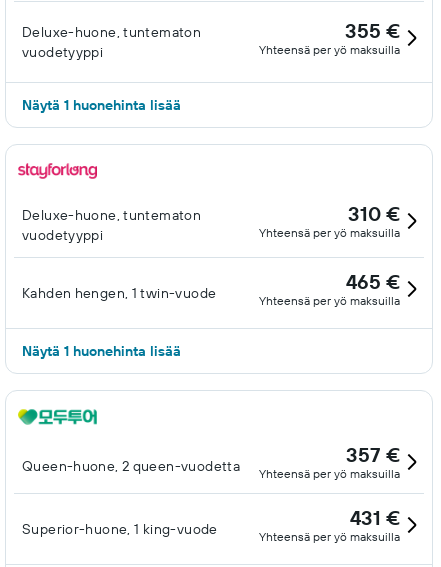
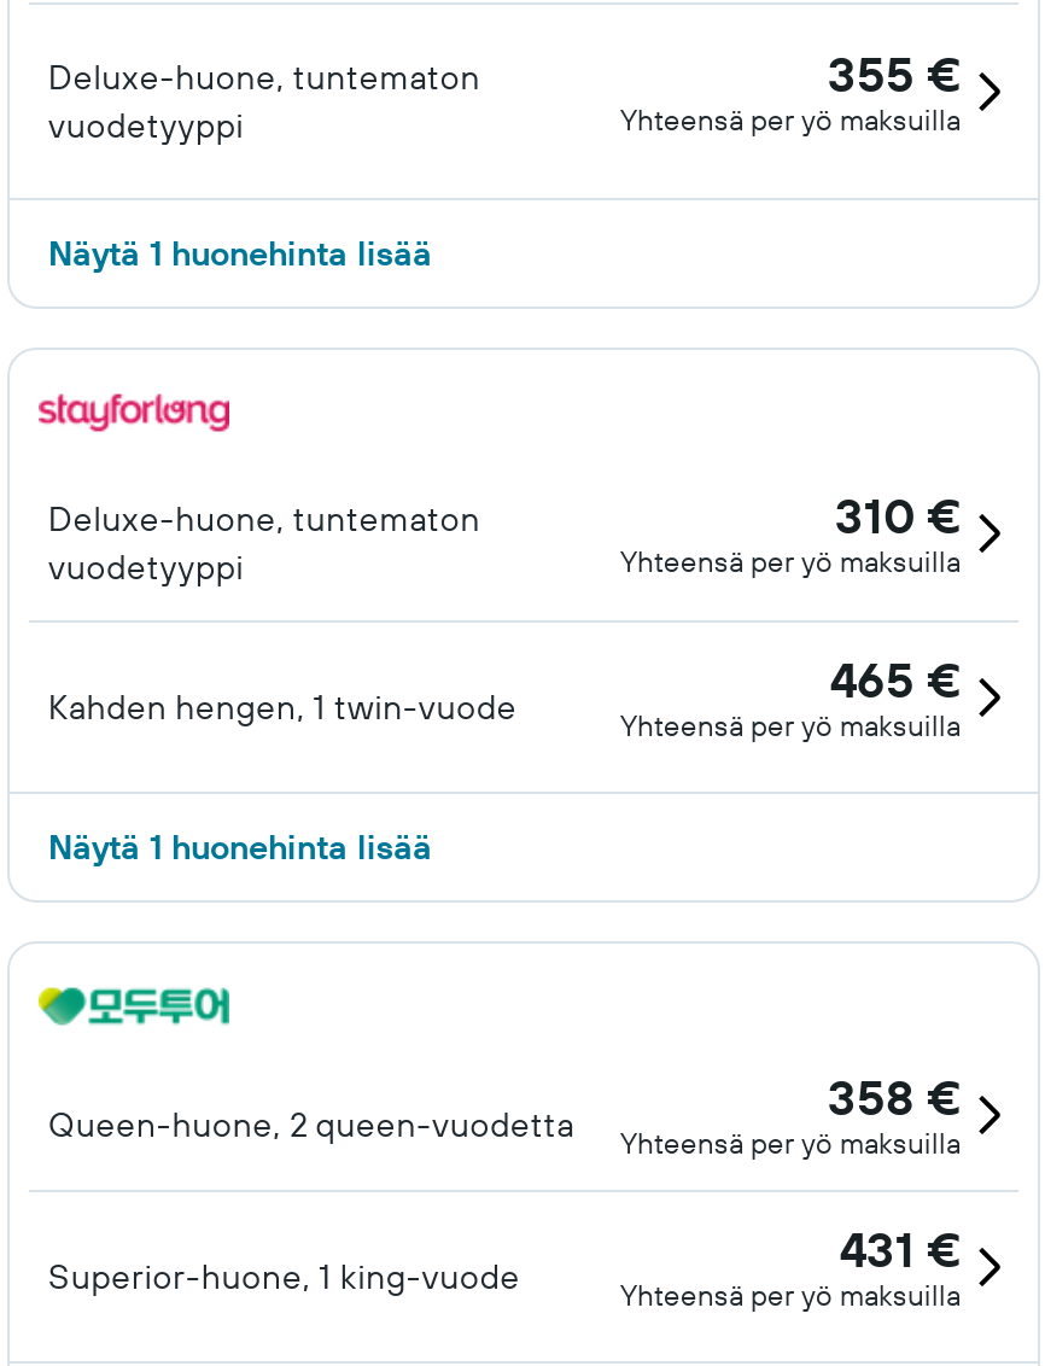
[346,442,400,467] 357 € -> [828,1067,961,1127] 358 €

